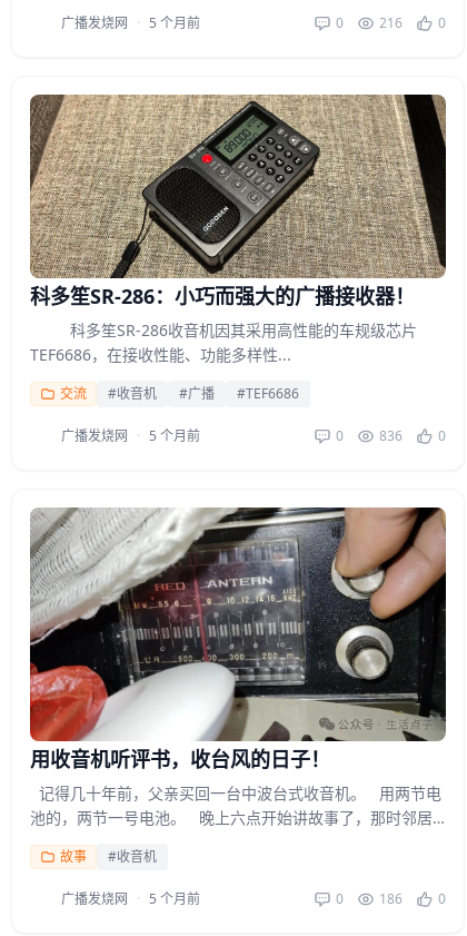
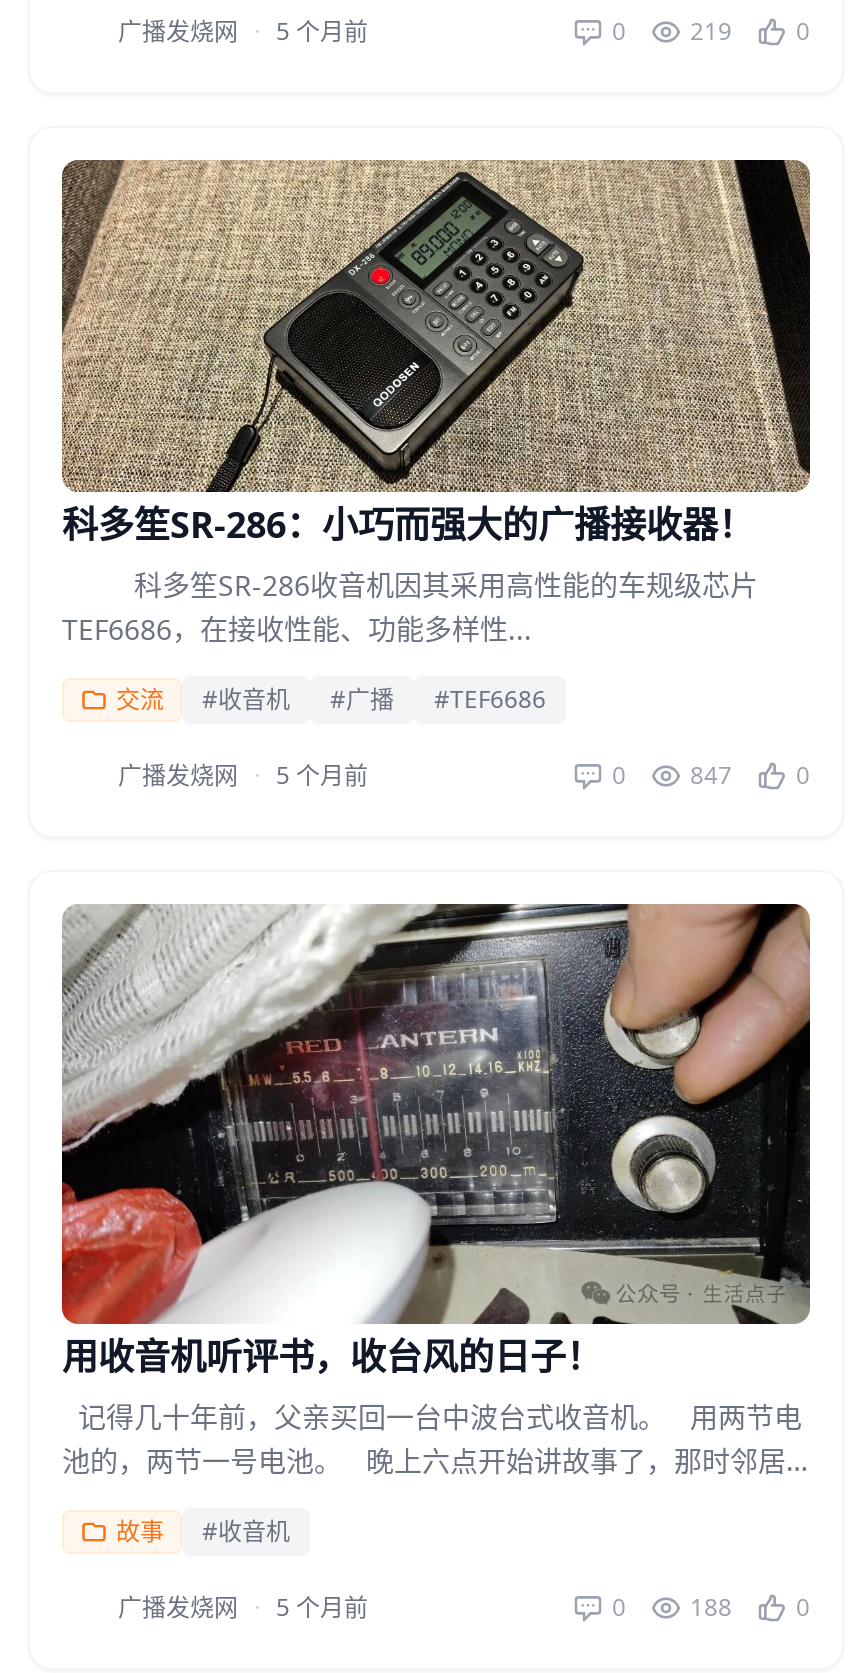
[336,13,446,32] 0 216 0 -> [612,14,810,48] 0 219 0
[336,427,446,446] 0 836 0 -> [612,758,810,792] 0 847 0
[336,889,446,908] 0 186 0 -> [612,1589,810,1623] 0 188 0

